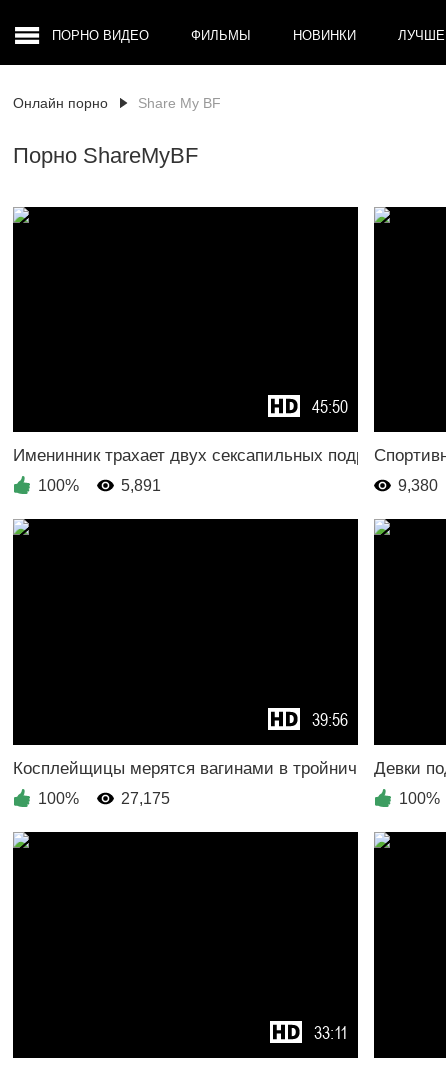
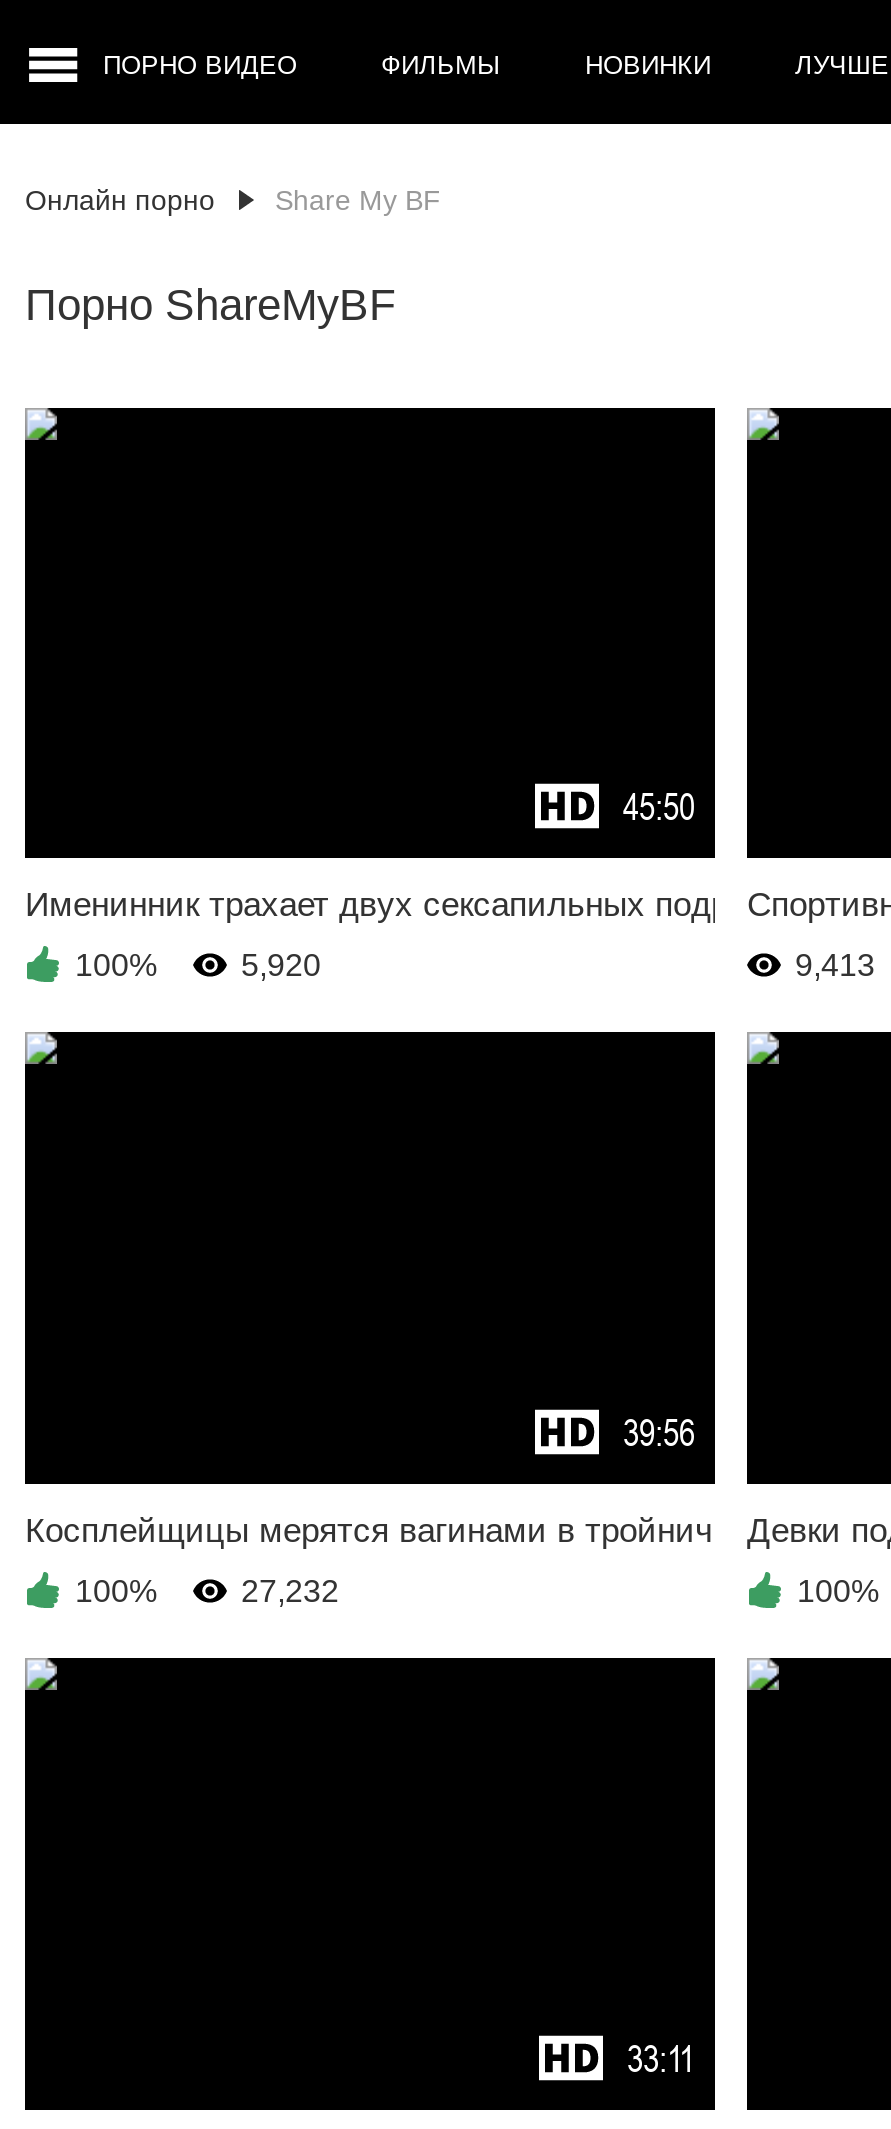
[121,477,161,494] 5,891 -> [241,949,321,983] 5,920
[398,477,438,494] 9,380 -> [795,949,875,983] 9,413
[121,790,170,807] 27,175 -> [241,1574,339,1608] 27,232

